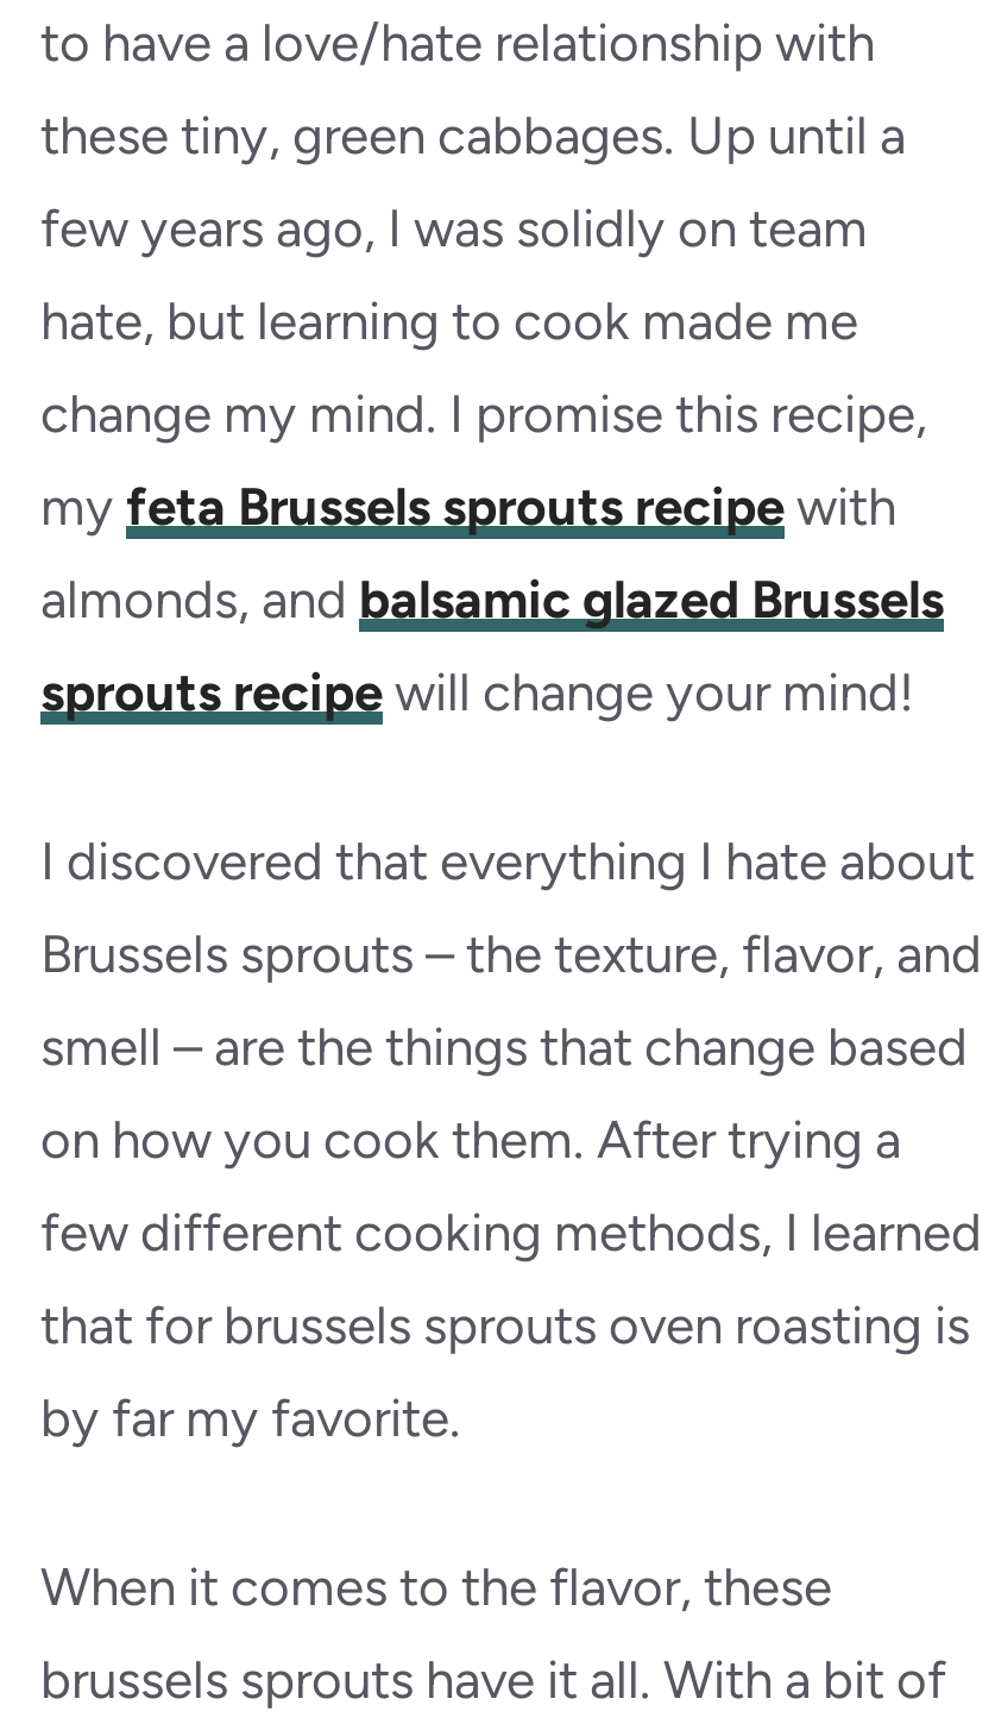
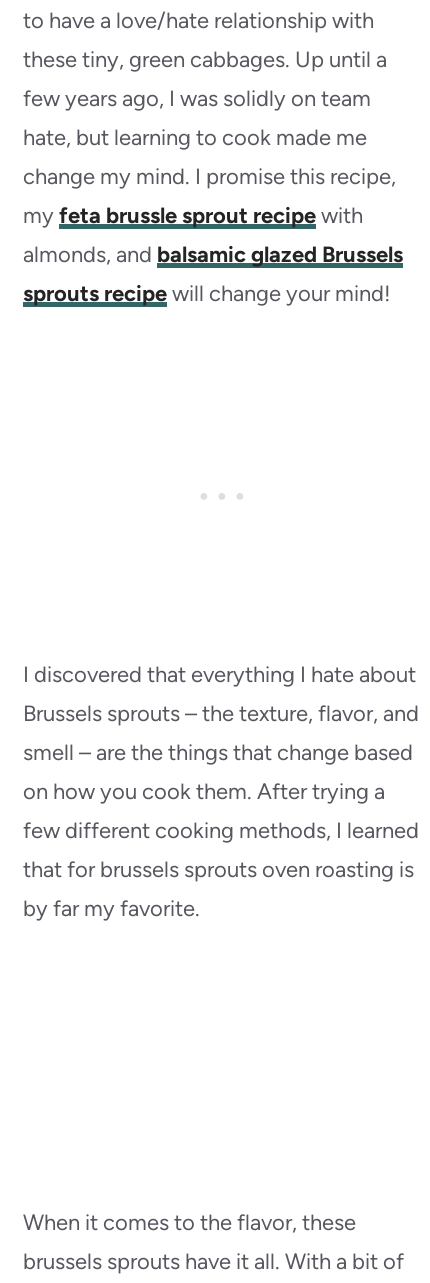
[40,475,896,539] my feta Brussels sprouts recipe with -> [23,202,363,229] my feta brussle sprout recipe with

